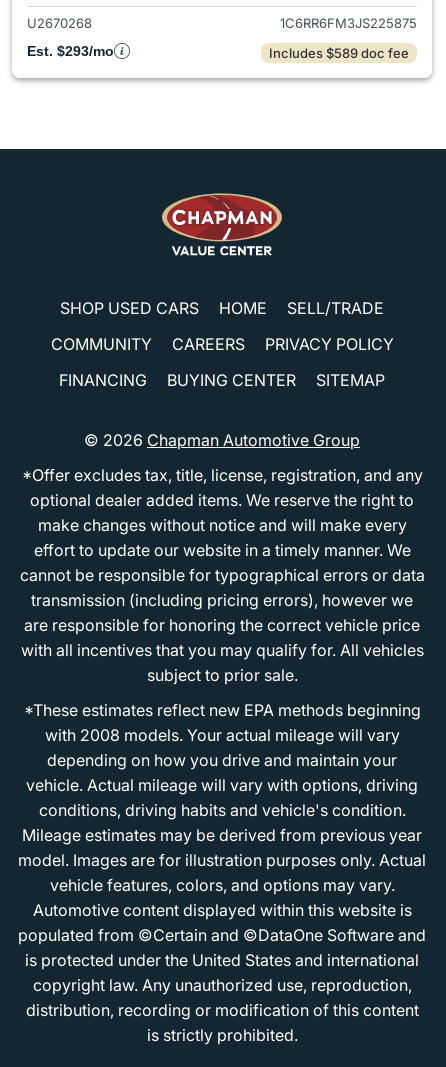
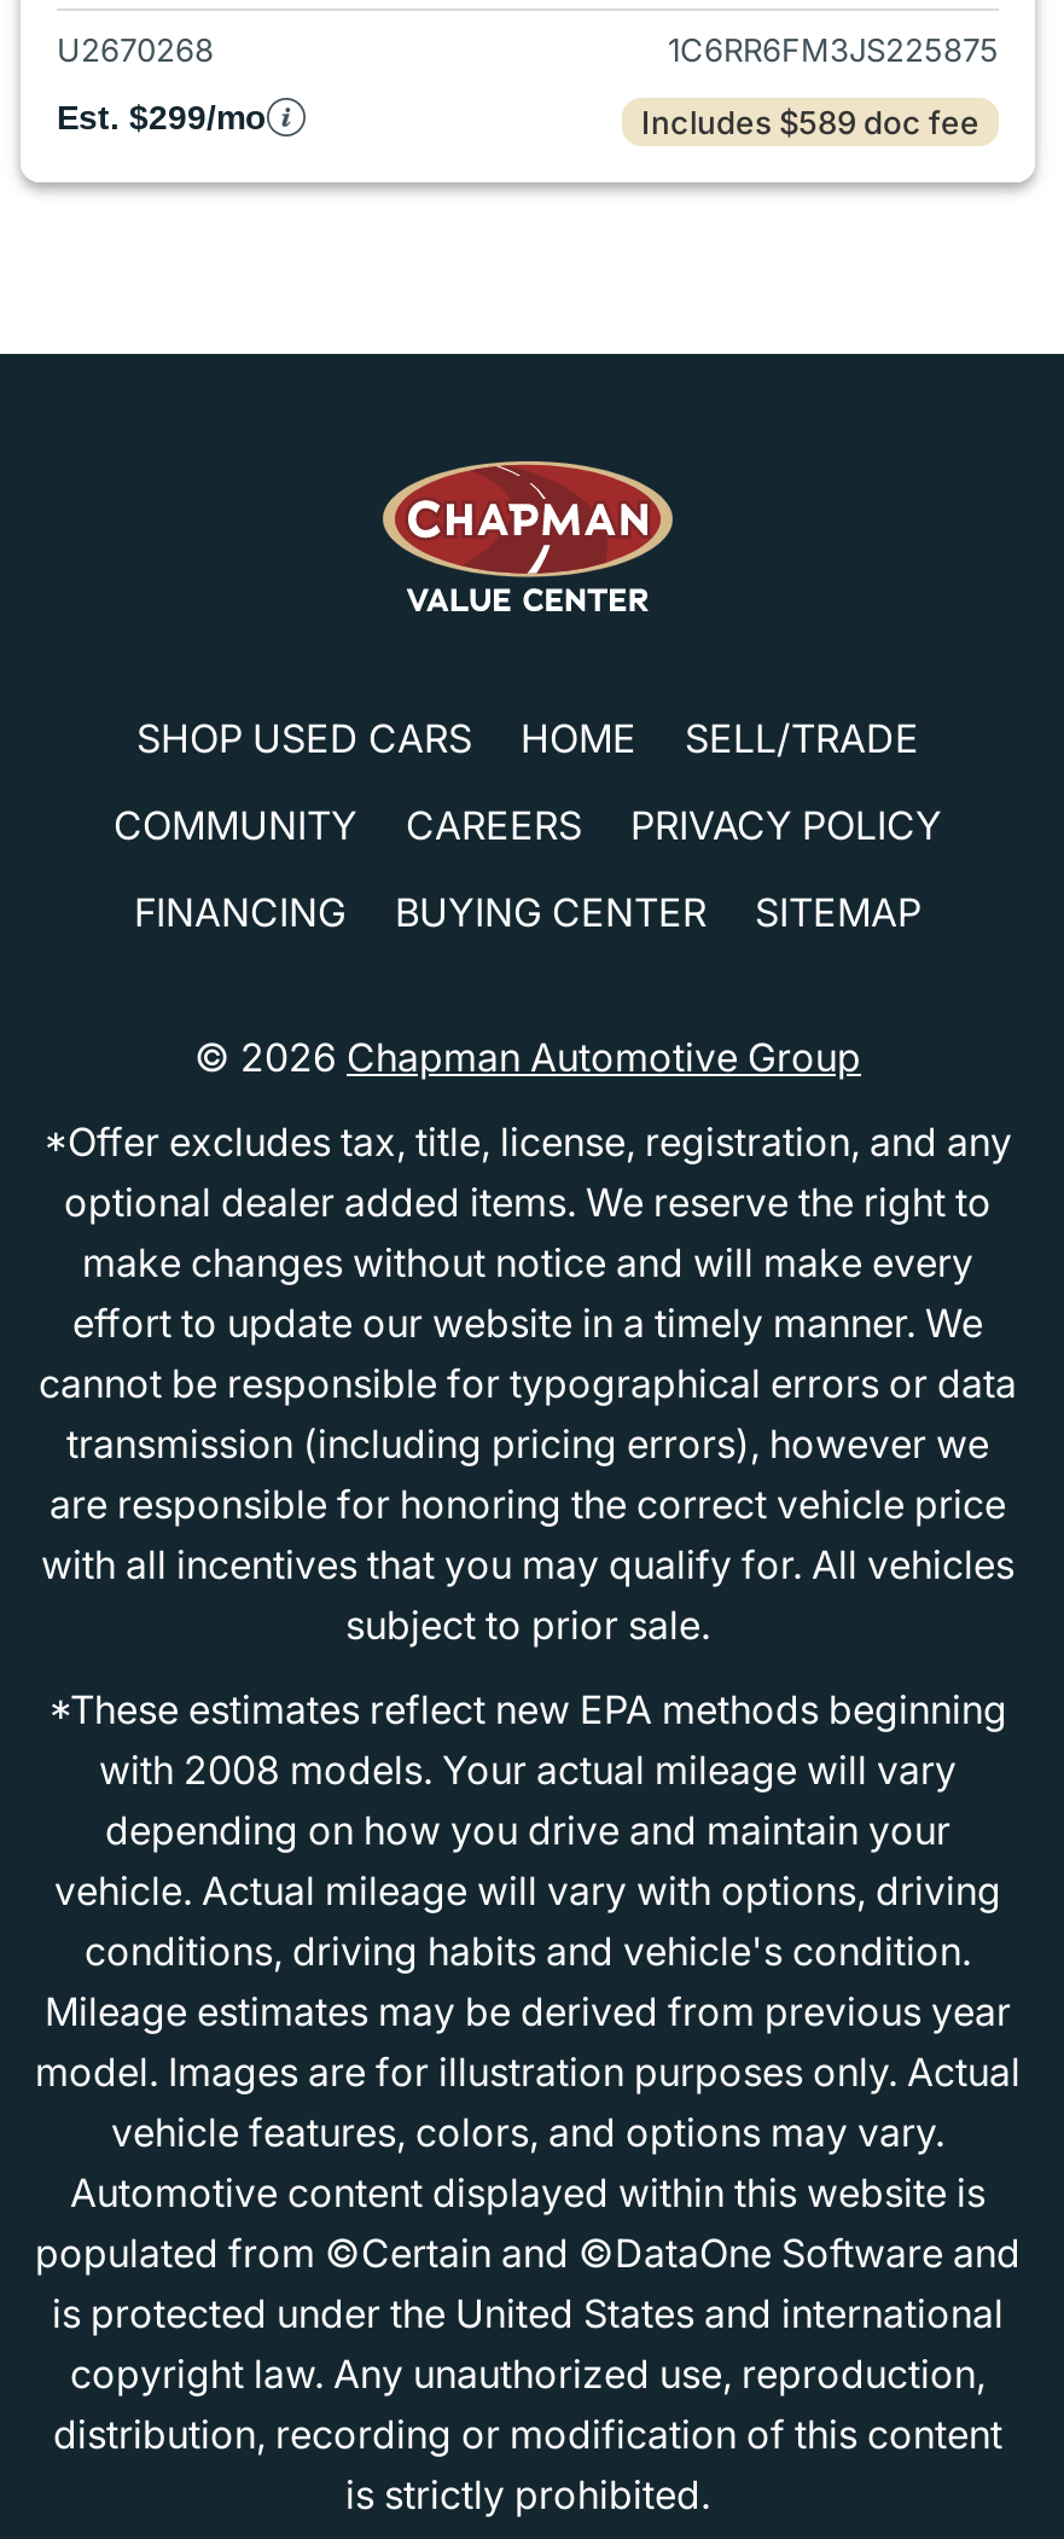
[27,43,114,59] Est. $293/mo -> [57,98,267,136] Est. $299/mo

